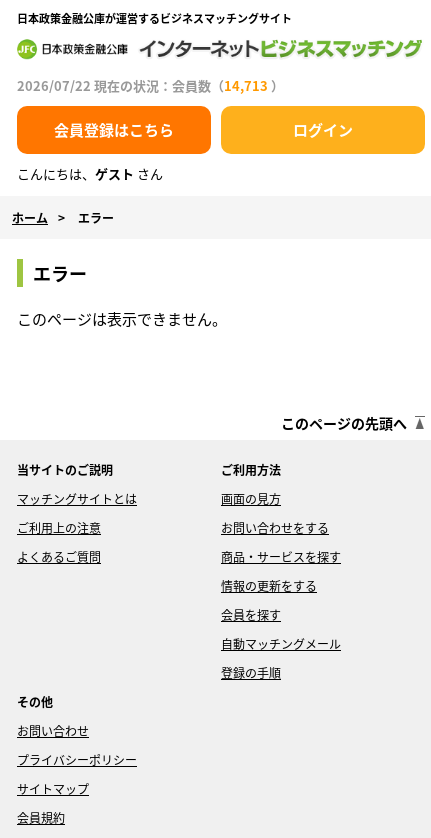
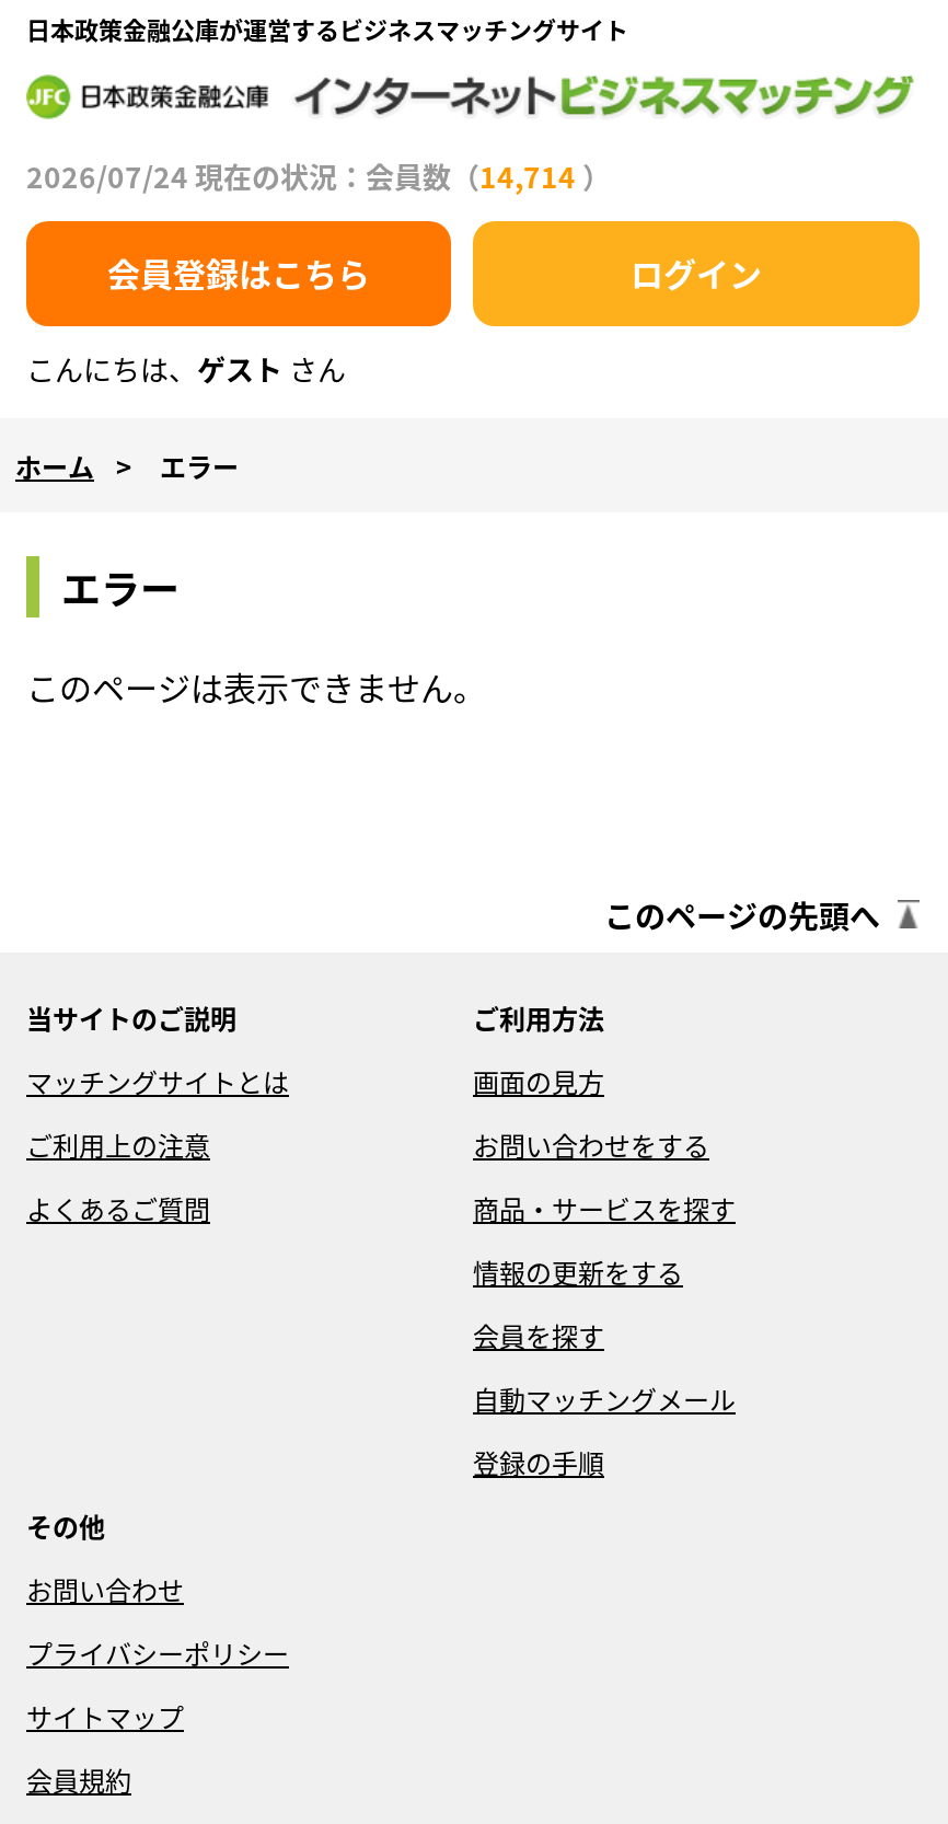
[17,76,284,95] 2026/07/22 現在の状況：会員数（14,713） -> [26,155,611,197] 2026/07/24 現在の状況：会員数（14,714）

